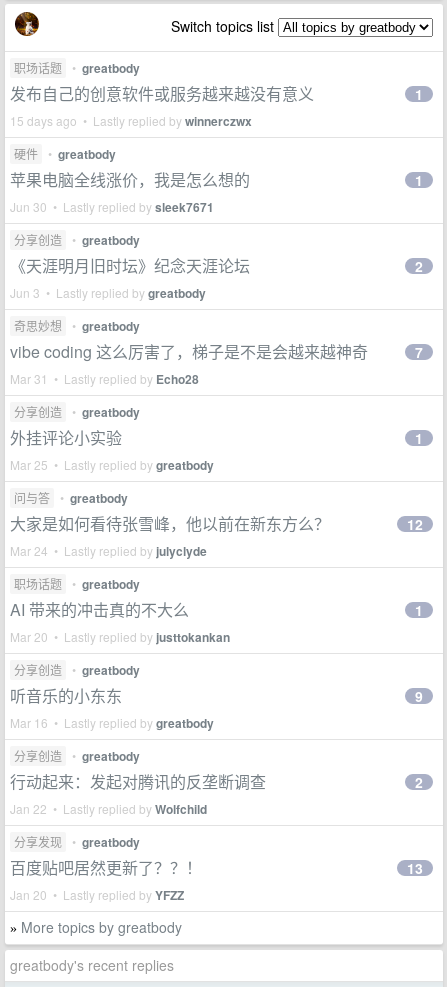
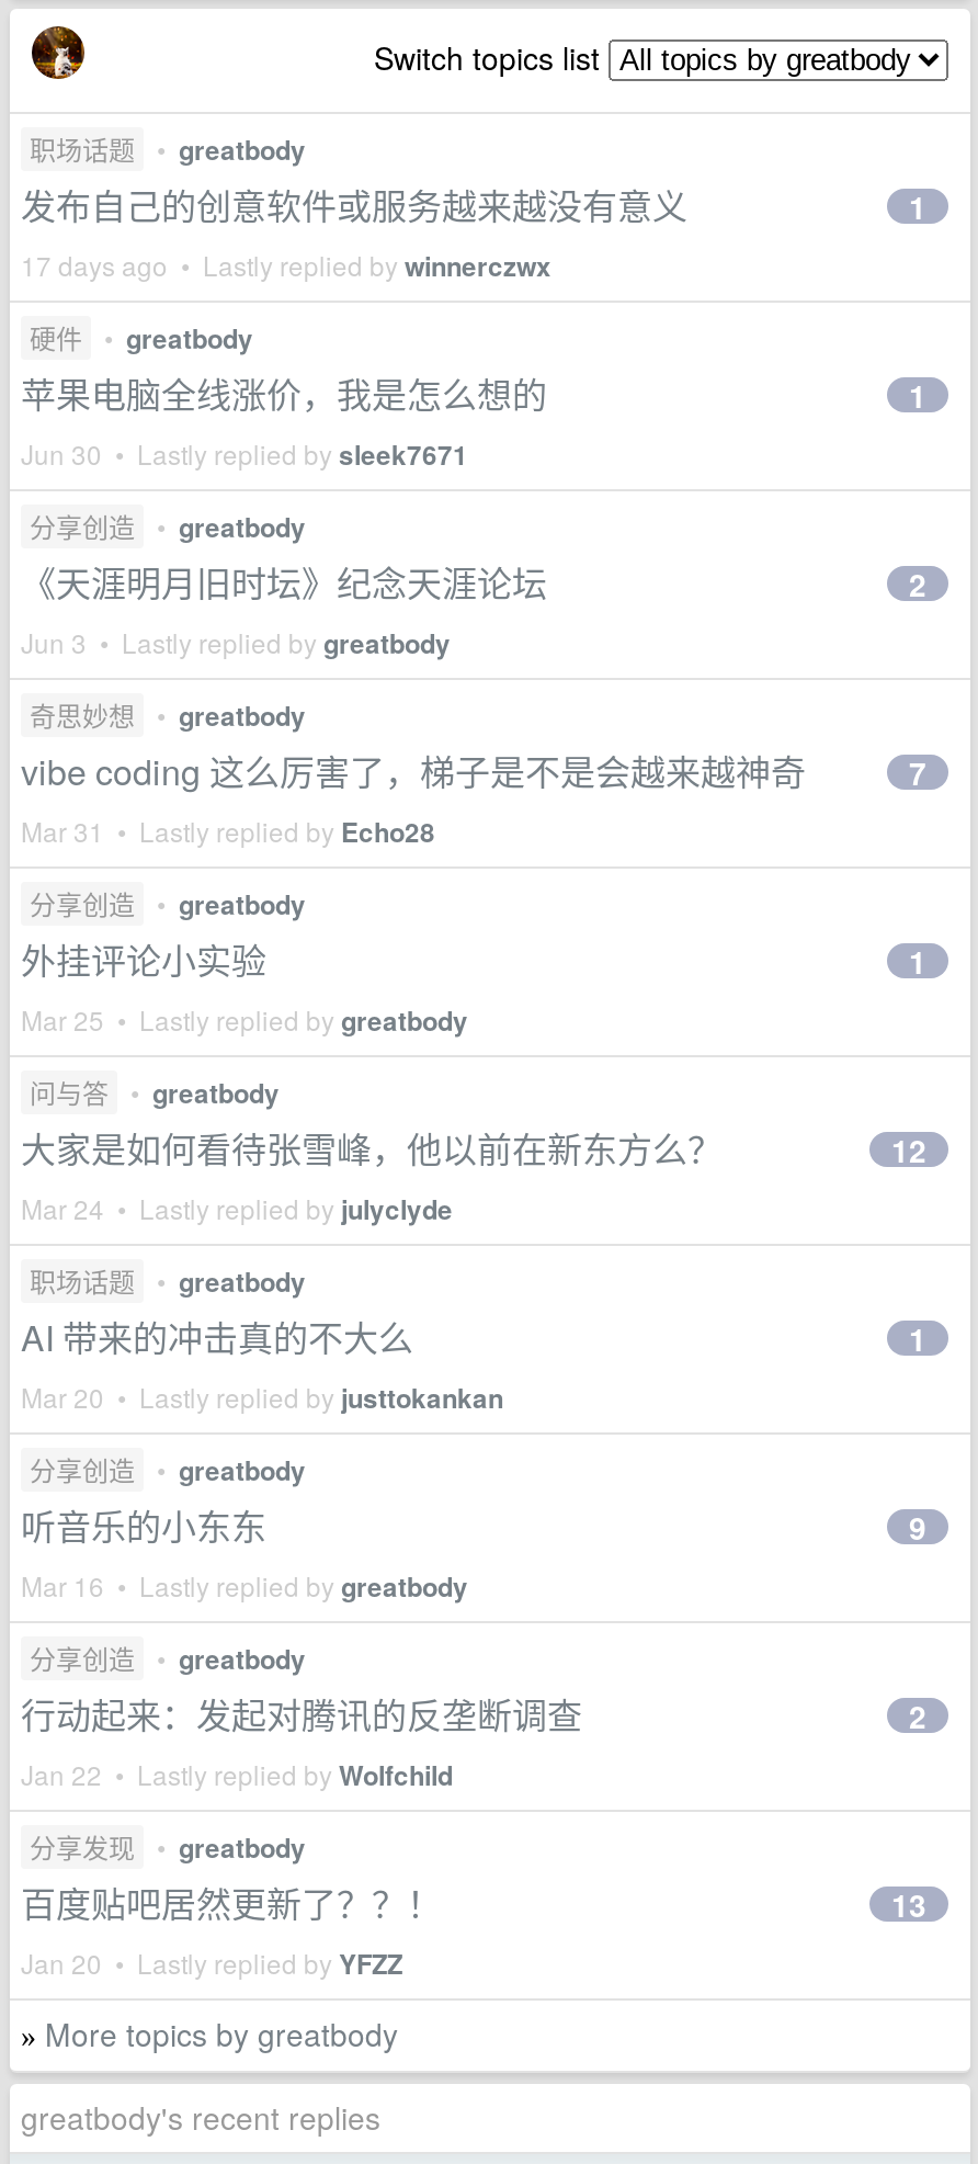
[10,112,252,130] 15 days ago • Lastly replied by winnerczwx -> [21,246,551,285] 17 days ago • Lastly replied by winnerczwx

